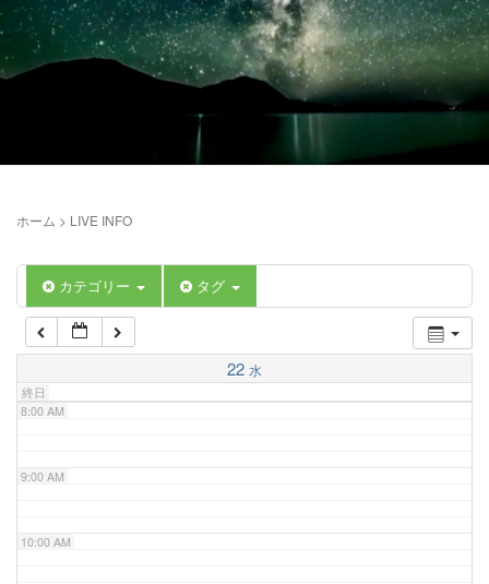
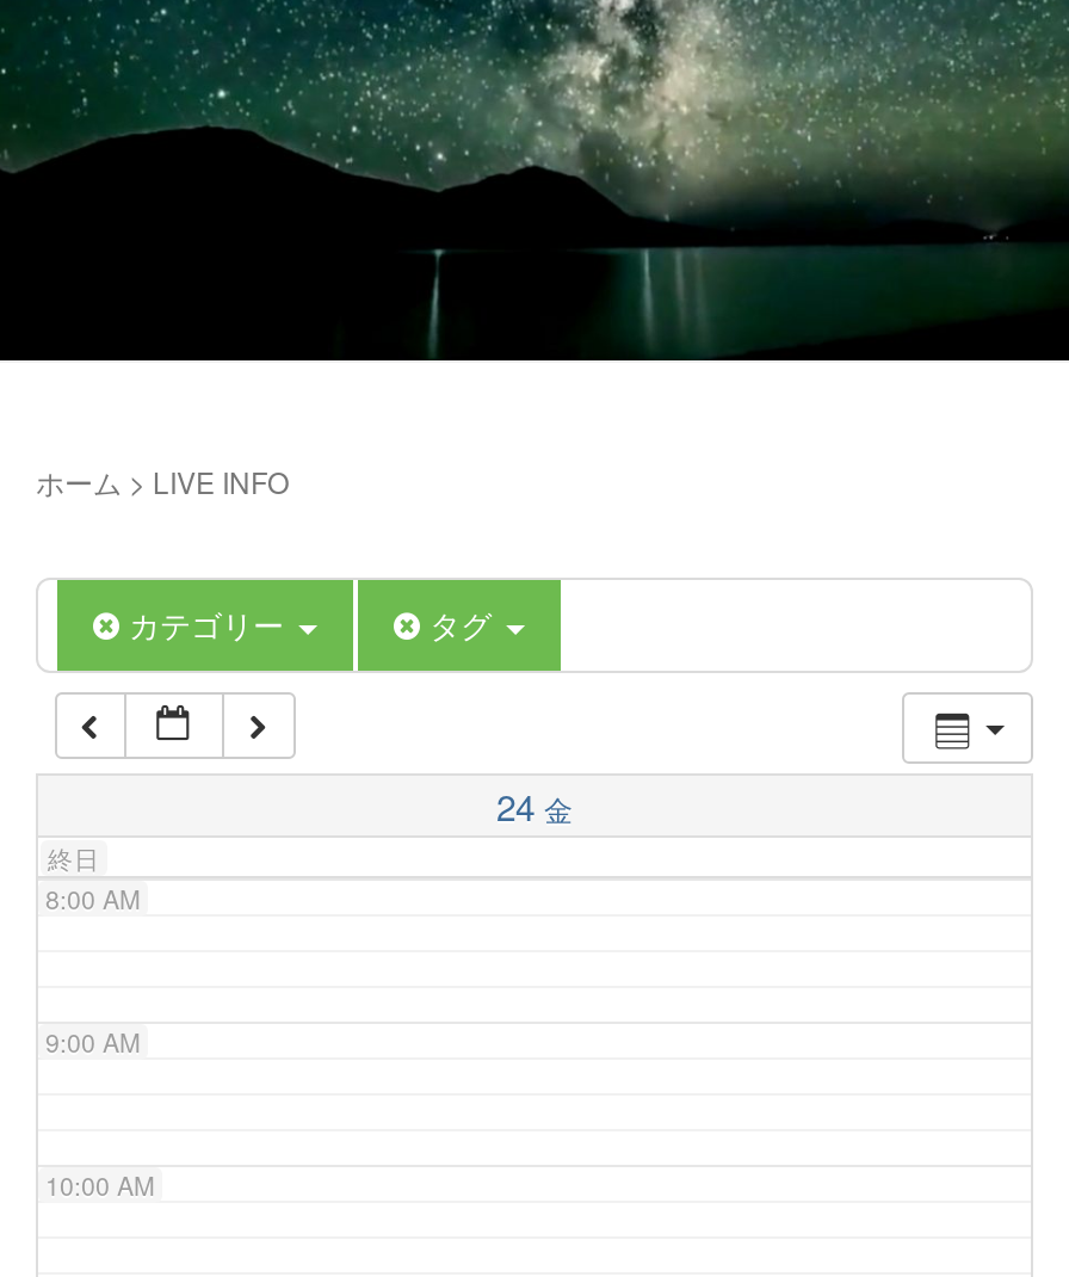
[227,357,262,380] 22 水 -> [496,781,573,831] 24 金

